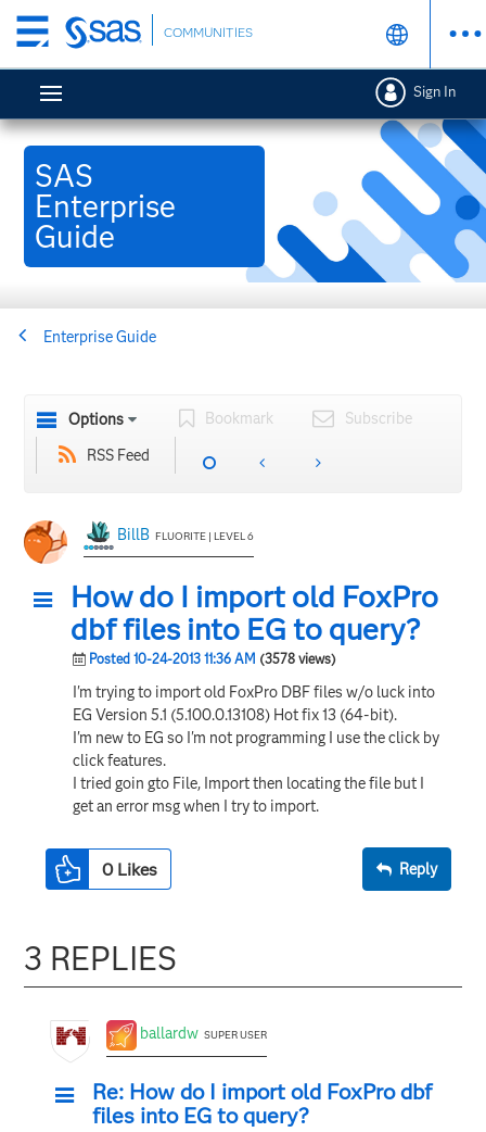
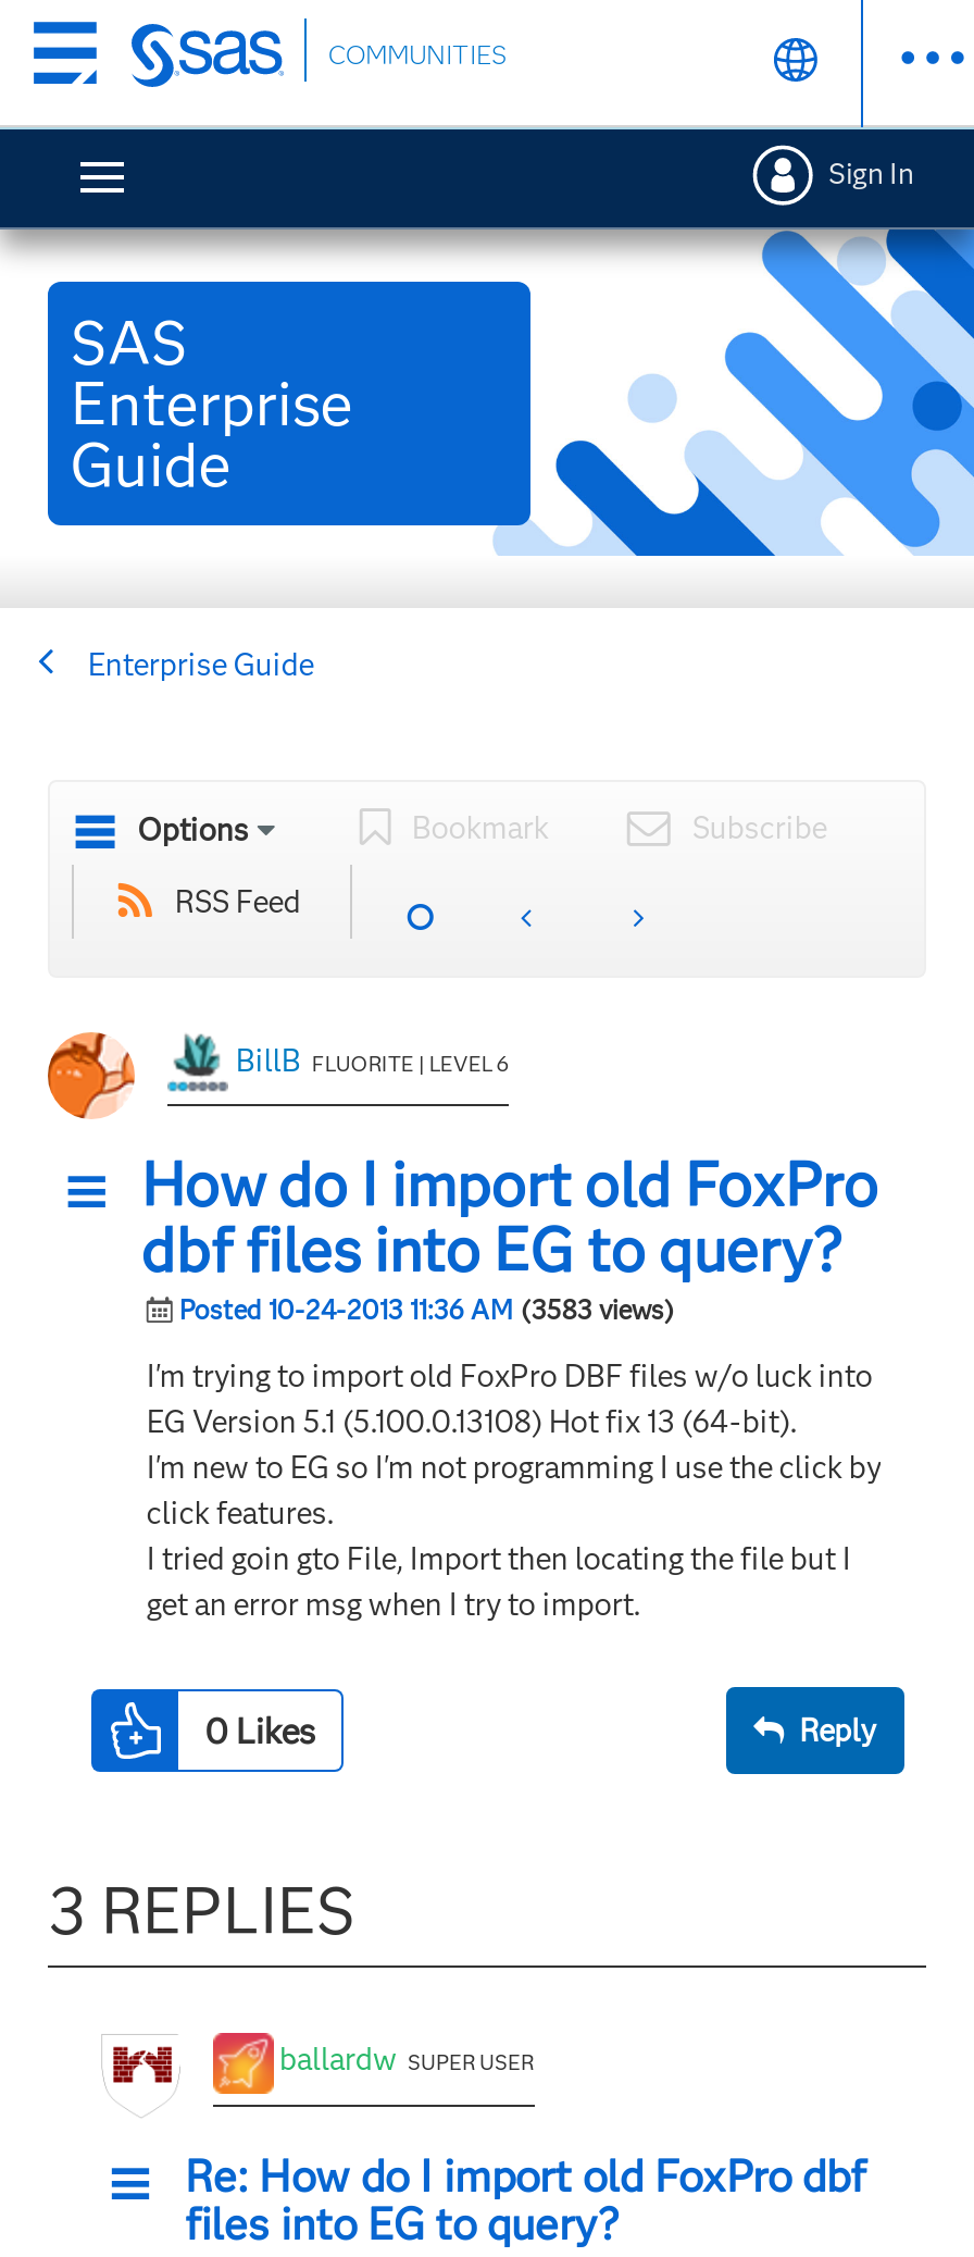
[89,650,337,666] Posted 10-24-2013 11:36 AM (3578 views) -> [179,1292,675,1325] Posted 10-24-2013 11:36 AM (3583 views)

